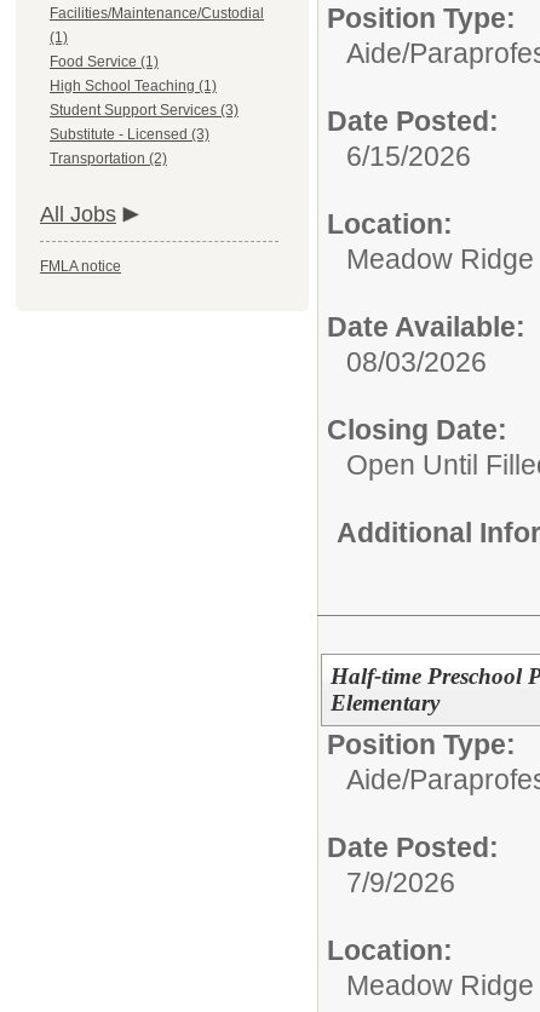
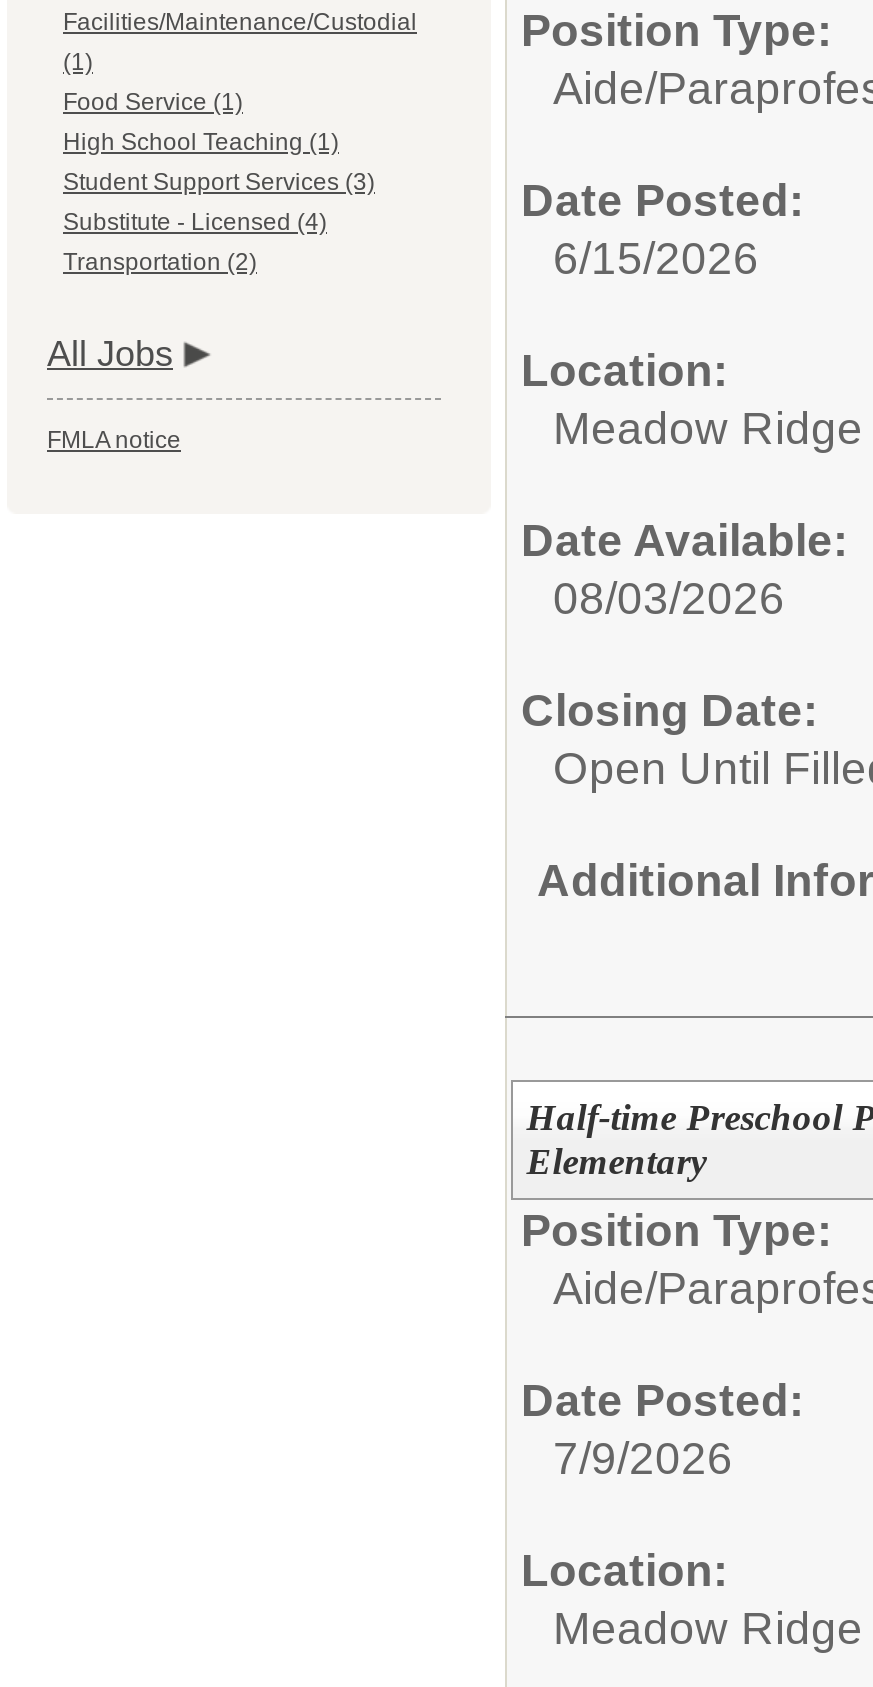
[50,126,209,143] Substitute - Licensed (3) -> [63,208,327,236] Substitute - Licensed (4)

